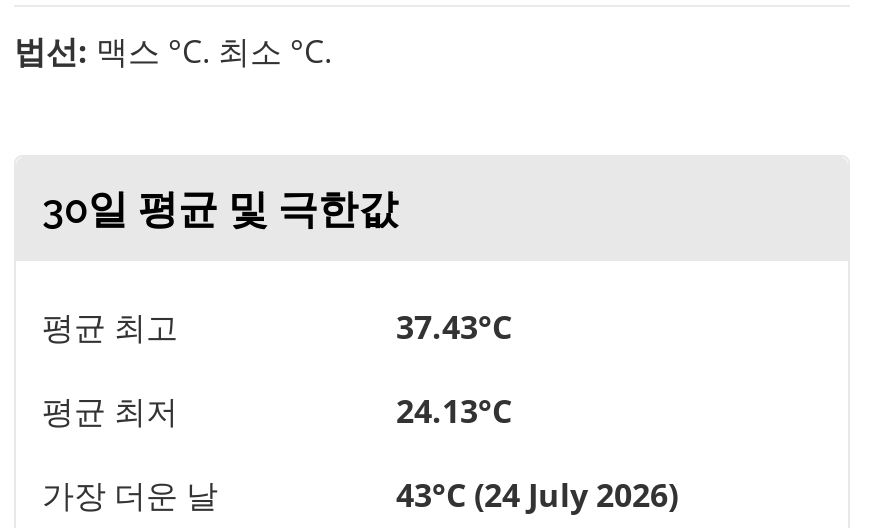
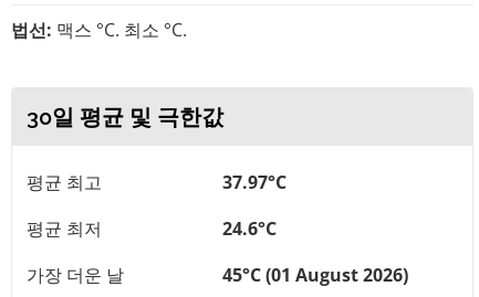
[396,304,512,348] 37.43°C -> [222,170,287,194] 37.97°C
[396,388,512,432] 24.13°C -> [222,216,277,240] 24.6°C
[396,472,678,516] 43°C (24 July 2026) -> [222,262,408,287] 45°C (01 August 2026)

